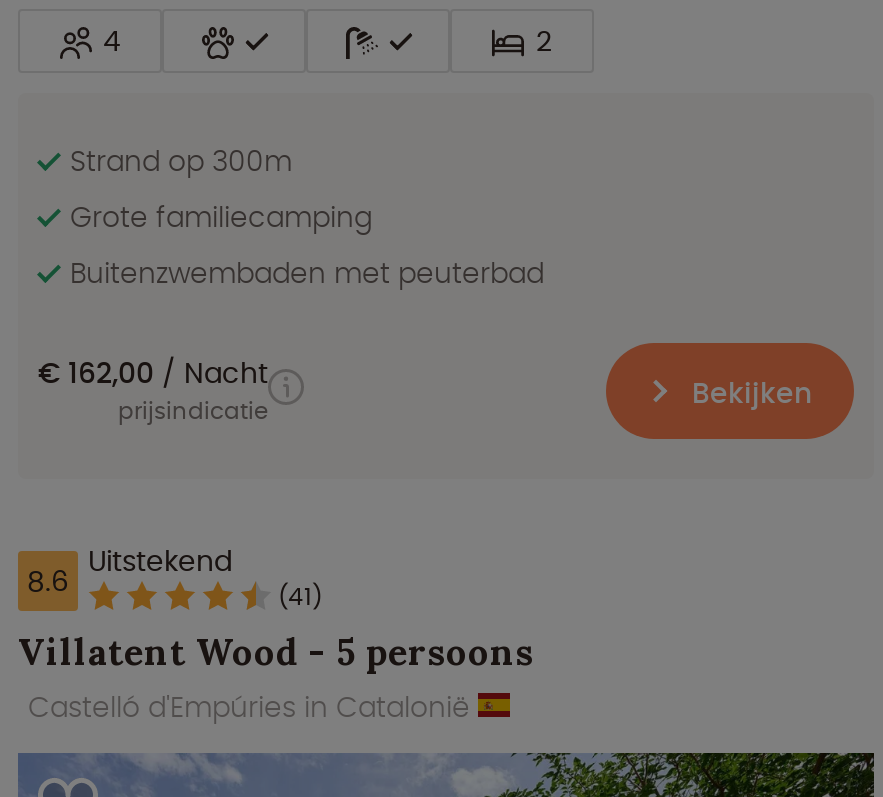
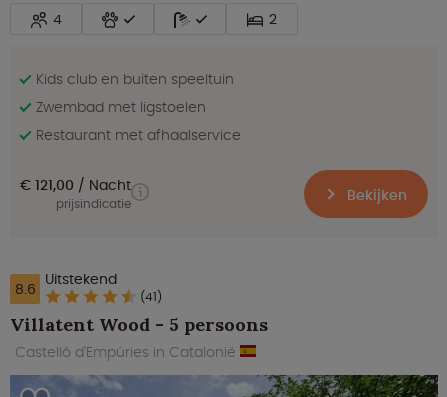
[70,141,544,293] Strand op 300m | Grote familiecamping | Buitenzwembaden met peuterbad -> [36,69,241,145] Kids club en buiten speeltuin | Zwembad met ligstoelen | Restaurant met afhaalservice
[38,353,268,393] € 162,00 Nacht -> [20,175,131,195] € 121,00 Nacht

